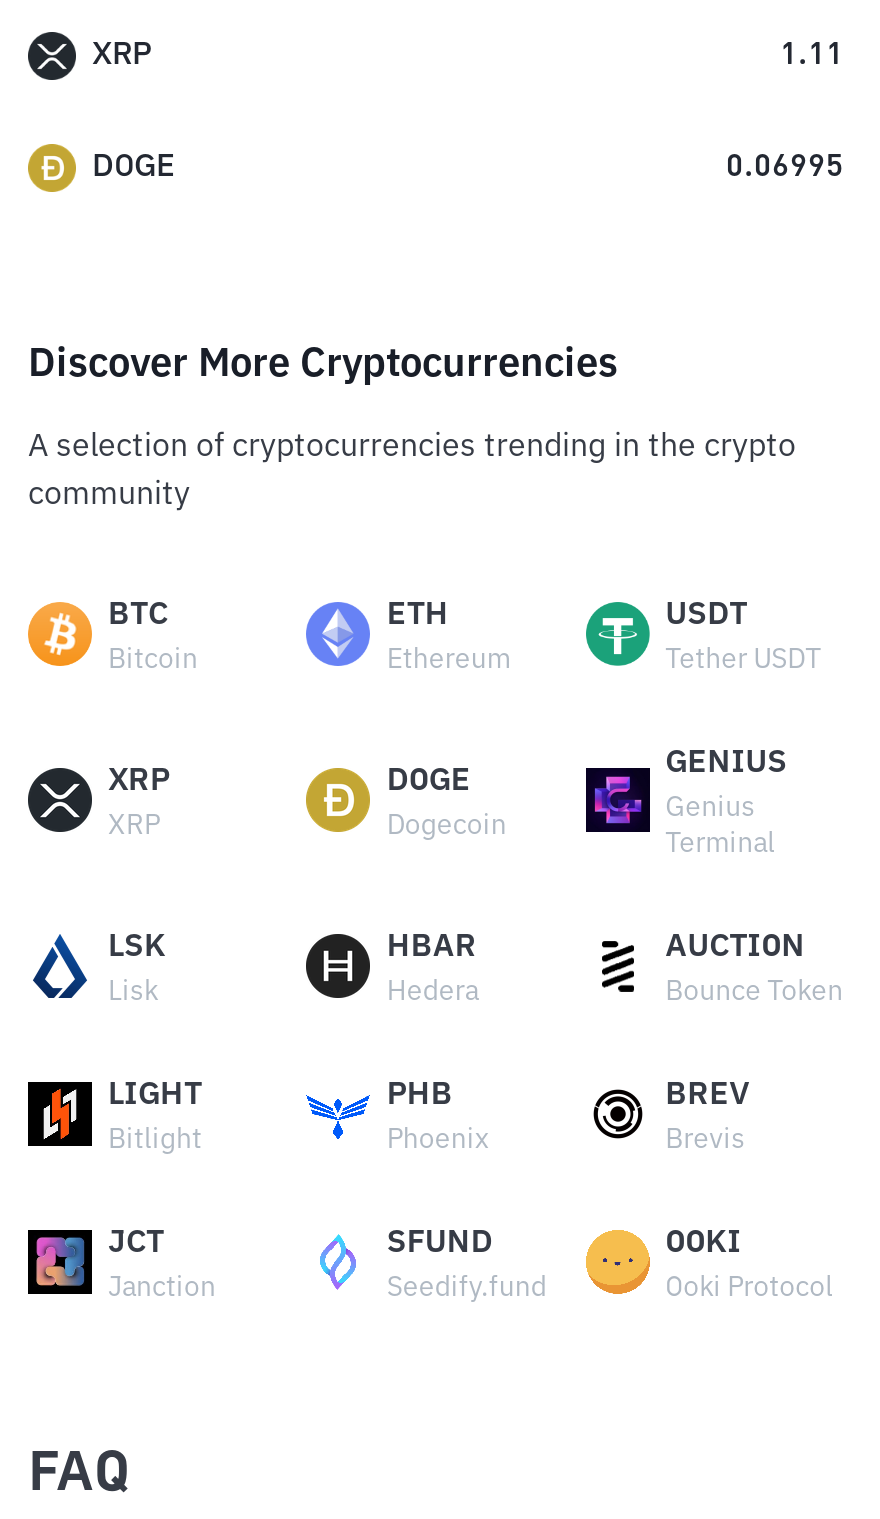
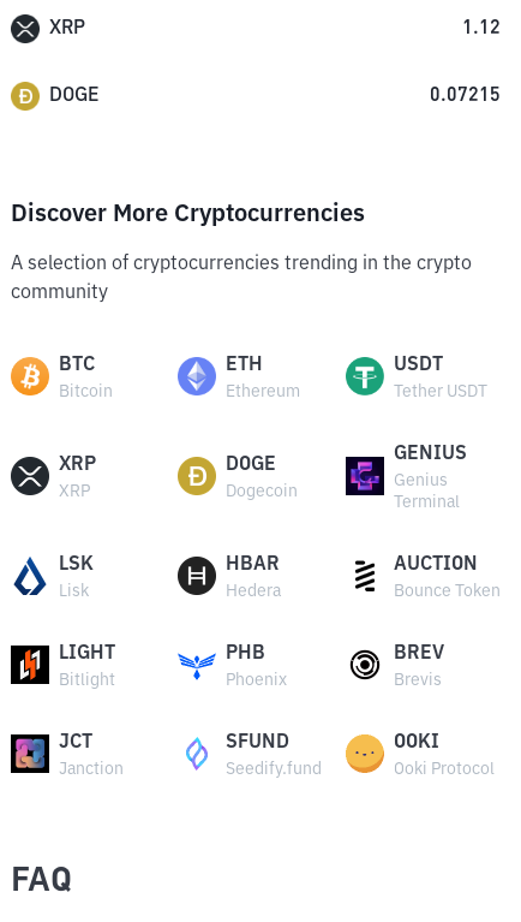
[780,40,844,72] 1.11 -> [462,19,501,38] 1.12
[726,152,844,184] 0.06995 -> [430,87,501,106] 0.07215

